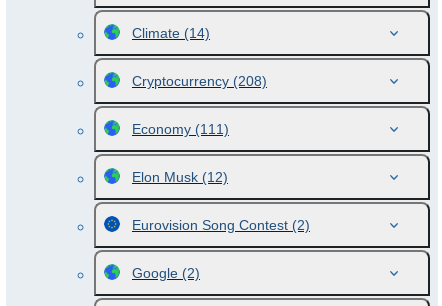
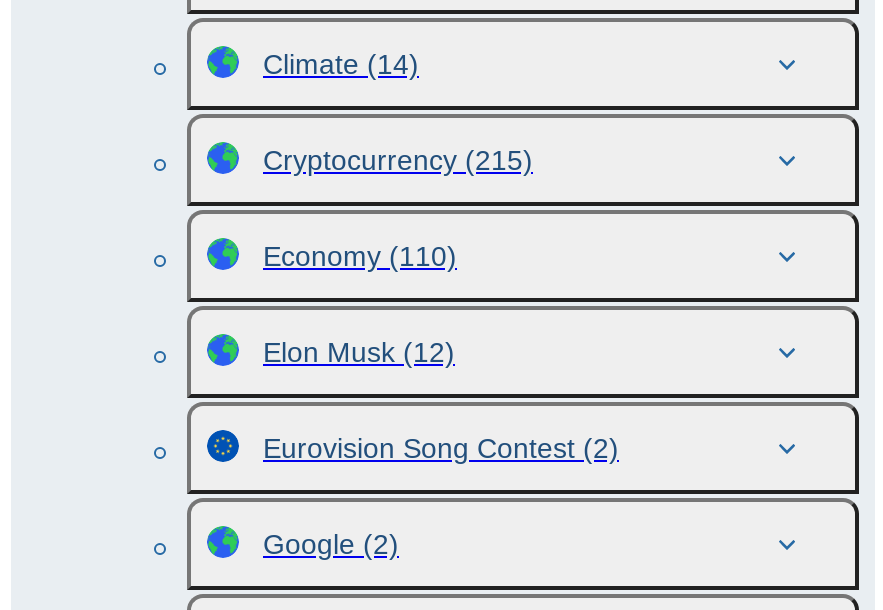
[132,73,267,89] Cryptocurrency (208) -> [263,144,533,176] Cryptocurrency (215)
[132,121,229,137] Economy (111) -> [263,240,457,272] Economy (110)

